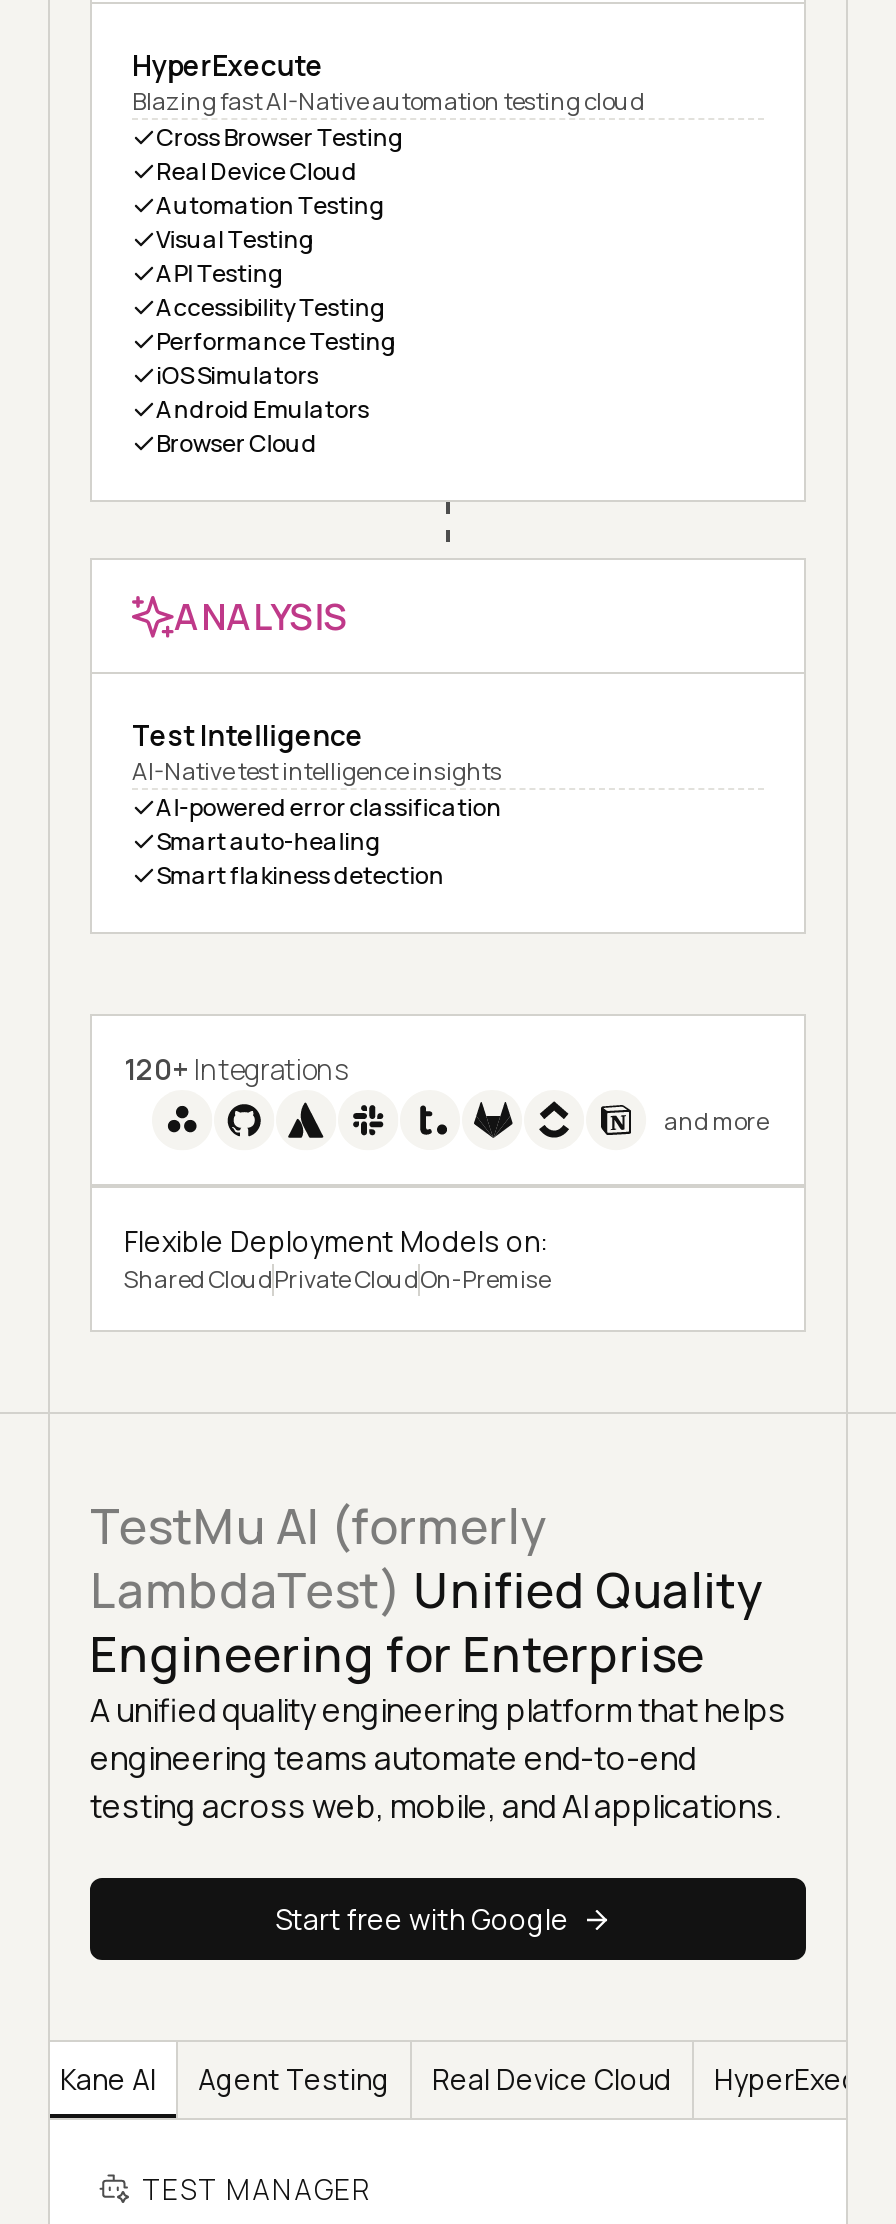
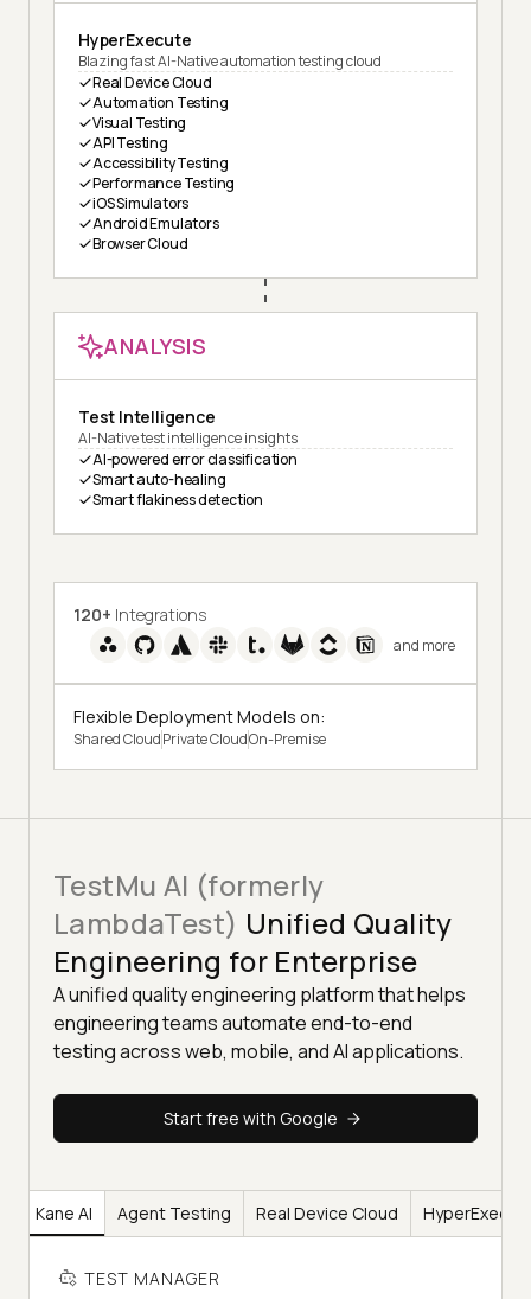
[156,120,404,154] Cross Browser Testing -> none

